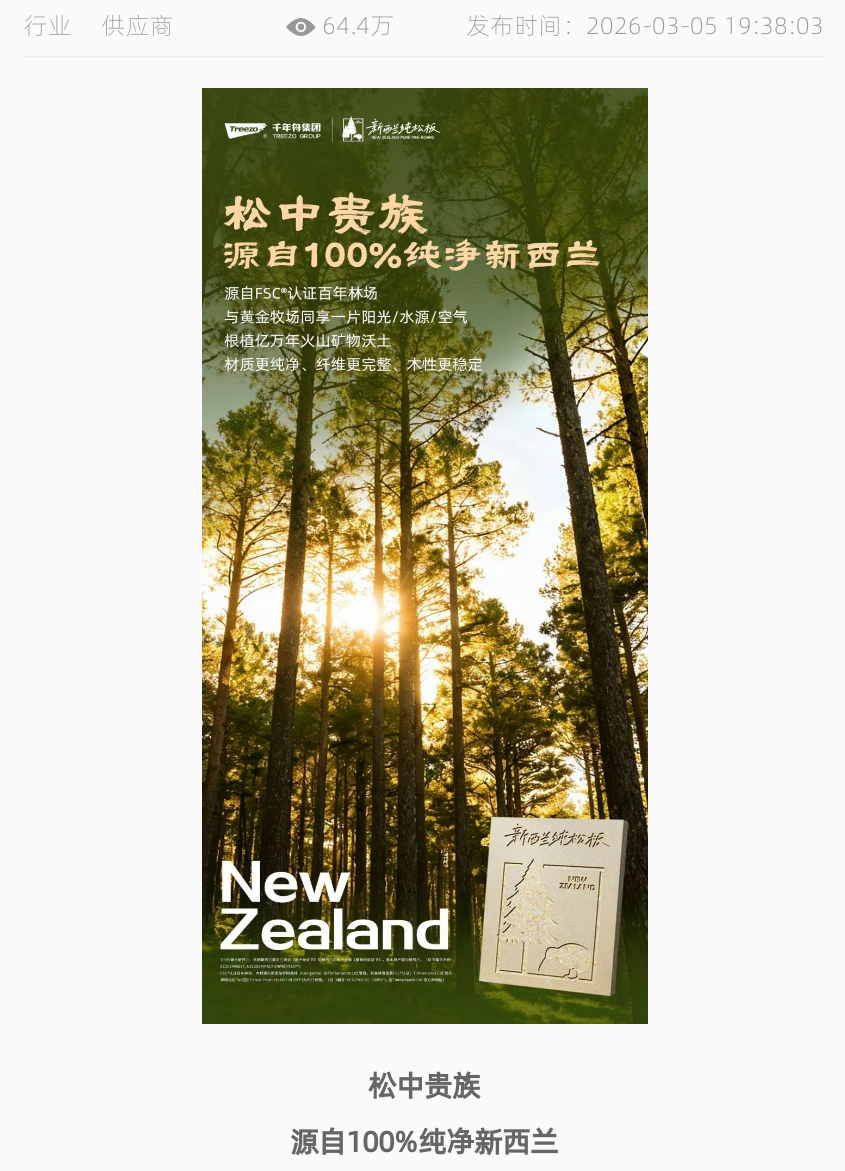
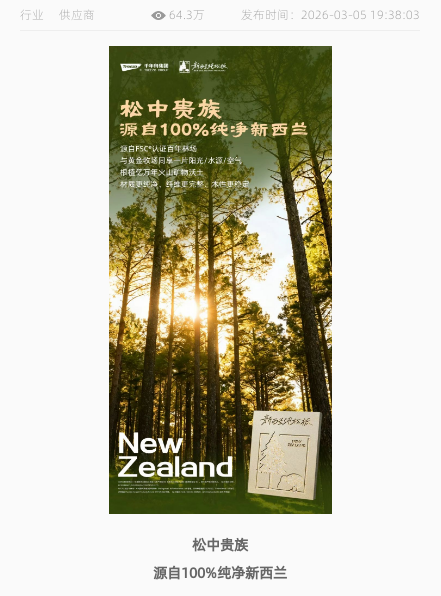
[323,8,395,40] 64.4万 -> [169,6,205,22] 64.3万

